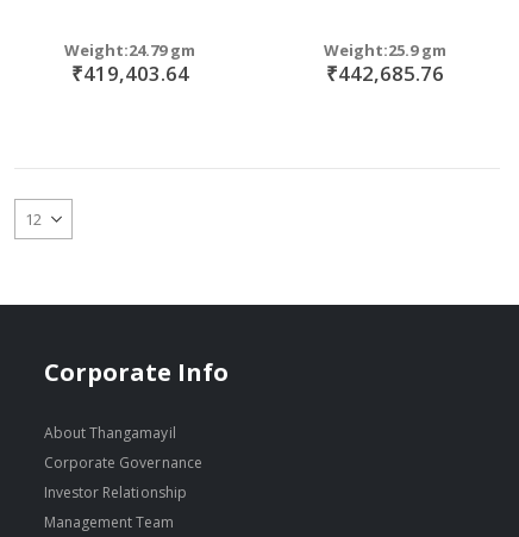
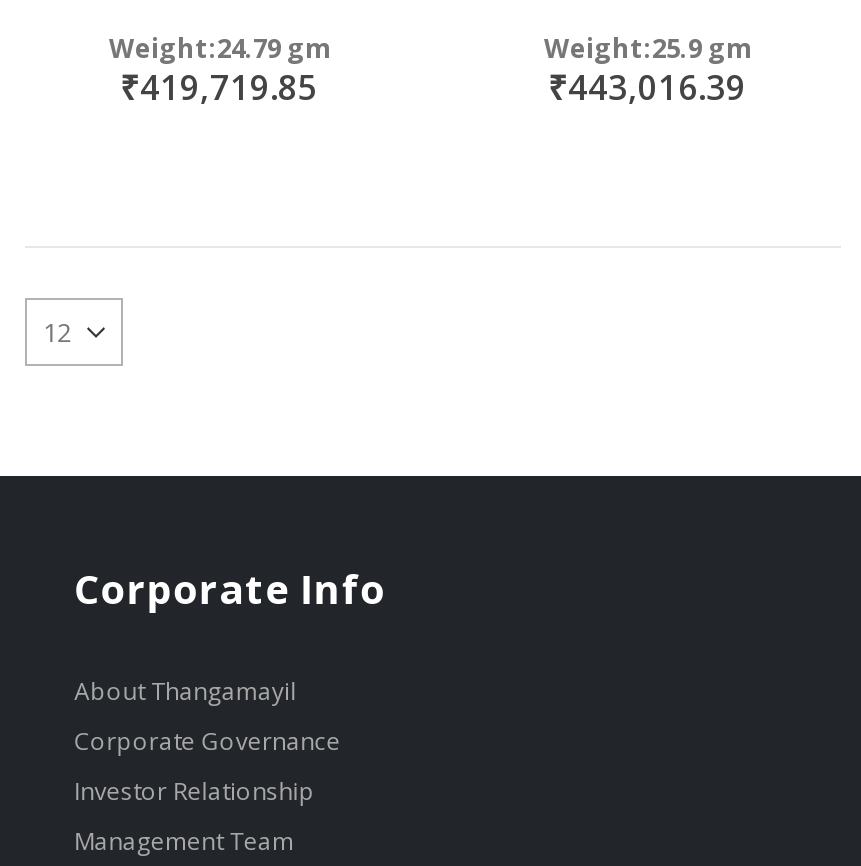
[71,59,189,86] ₹419,403.64 -> [120,63,318,109] ₹419,719.85
[326,59,443,86] ₹442,685.76 -> [548,63,746,109] ₹443,016.39

